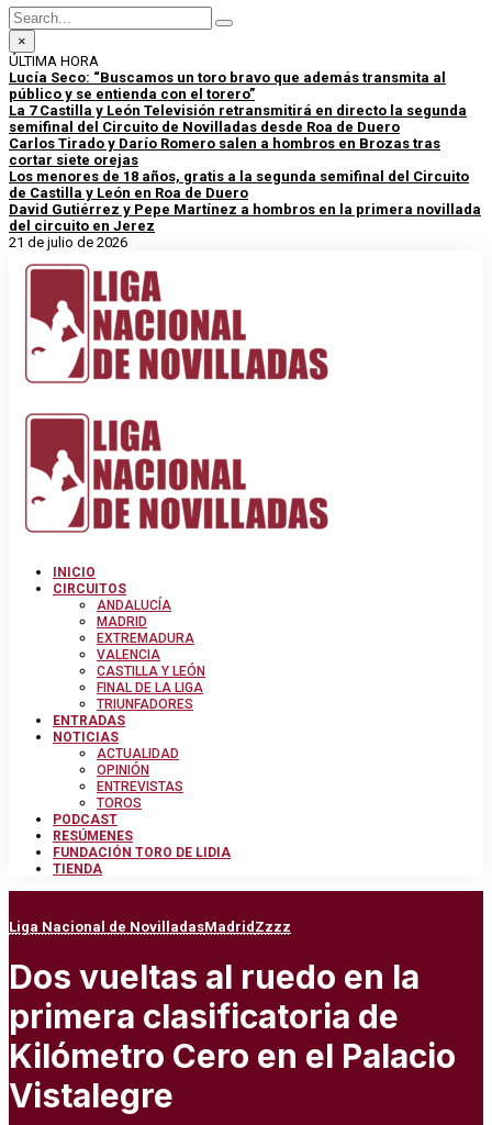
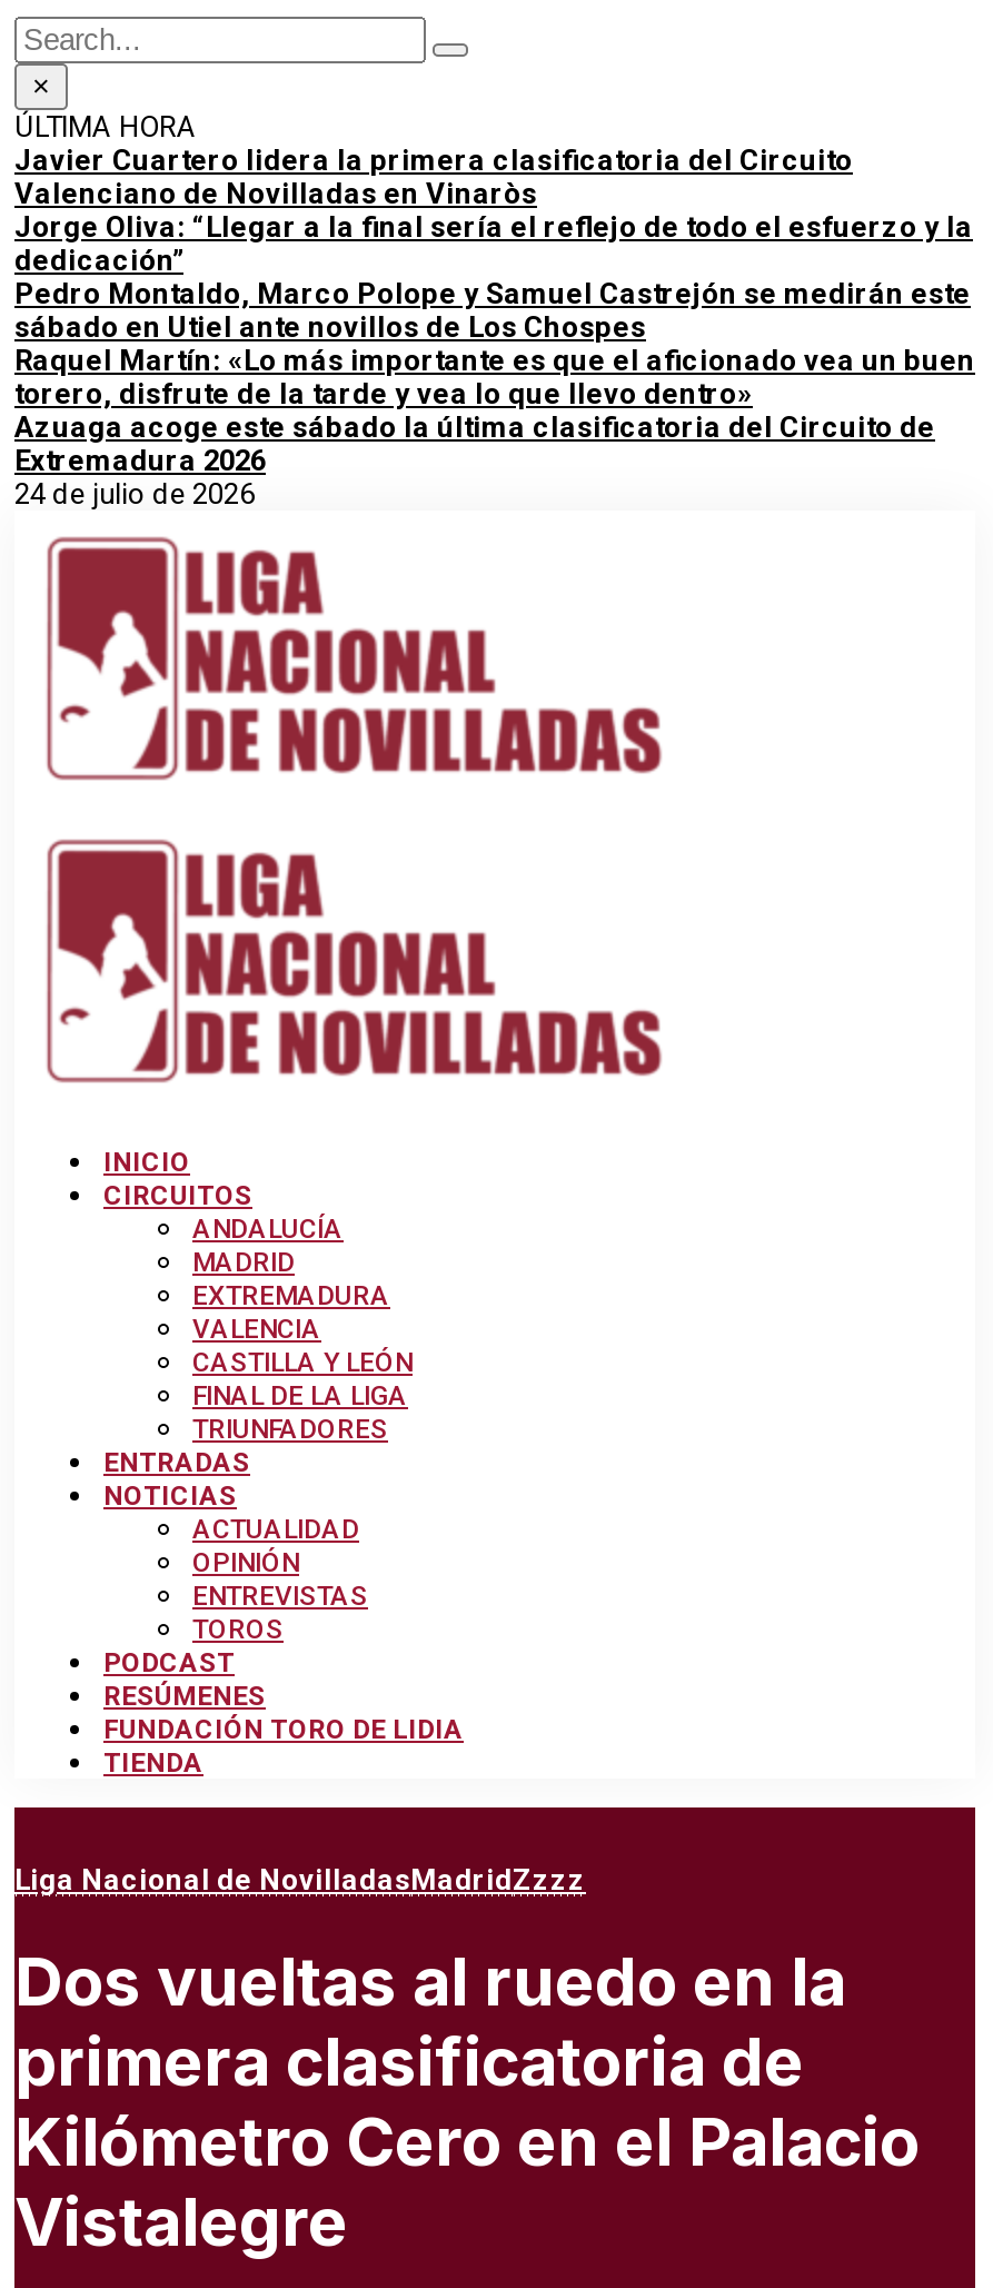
[9,69,481,250] Lucía Seco: “Buscamos un toro bravo que además transmita al | público y se entienda con el torero” | La 7 Castilla y León Televisión retransmitirá en directo la segunda | semifinal del Circuito de Novilladas desde Roa de Duero | Carlos Tirado y Darío Romero salen a hombros en Brozas tras | cortar siete orejas | Los menores de 18 años, gratis a la segunda semifinal del Circuito | de Castilla y León en Roa de Duero | David Gutiérrez y Pepe Martínez a hombros en la primera novillada | del circuito en Jerez | 21 de julio de 2026 -> [14,143,975,511] Javier Cuartero lidera la primera clasificatoria del Circuito | Valenciano de Novilladas en Vinaròs | Jorge Oliva: “Llegar a la final sería el reflejo de todo el esfuerzo y la | dedicación” | Pedro Montaldo, Marco Polope y Samuel Castrejón se medirán este | sábado en Utiel ante novillos de Los Chospes | Raquel Martín: «Lo más importante es que el aficionado vea un buen | torero, disfrute de la tarde y vea lo que llevo dentro» | Azuaga acoge este sábado la última clasificatoria del Circuito de | Extremadura 2026 | 24 de julio de 2026

